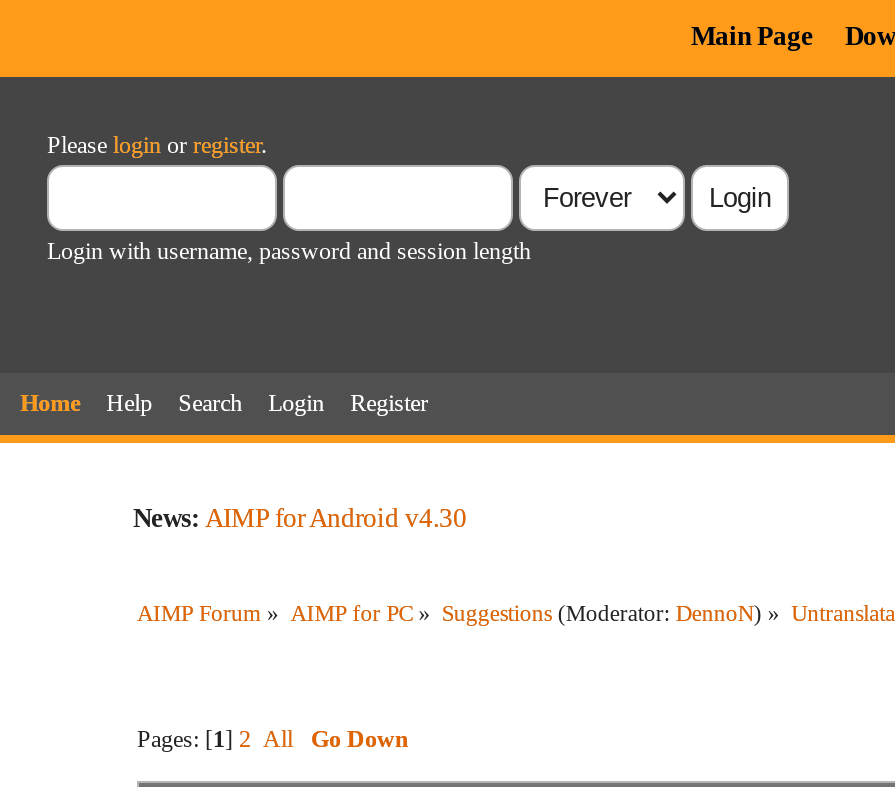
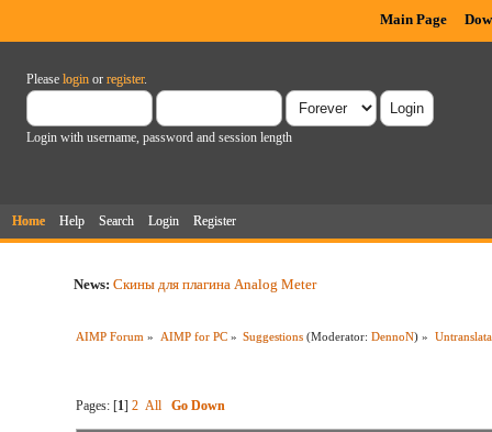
[133,503,467,533] News: AIMP for Android v4.30 -> [74,276,316,292] News: Скины для плагина Analog Meter

